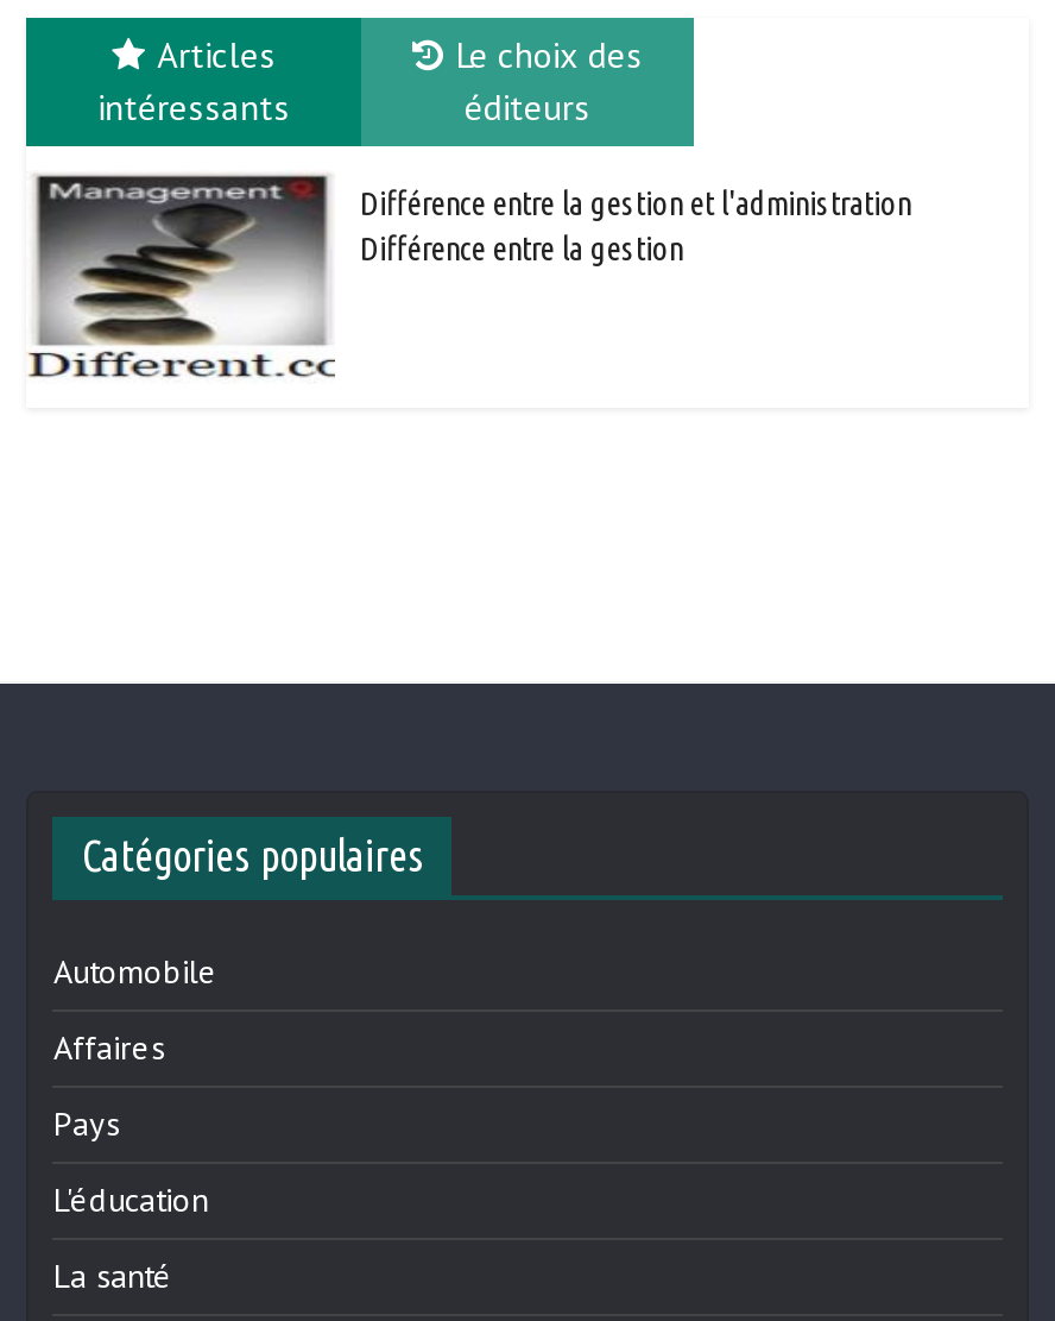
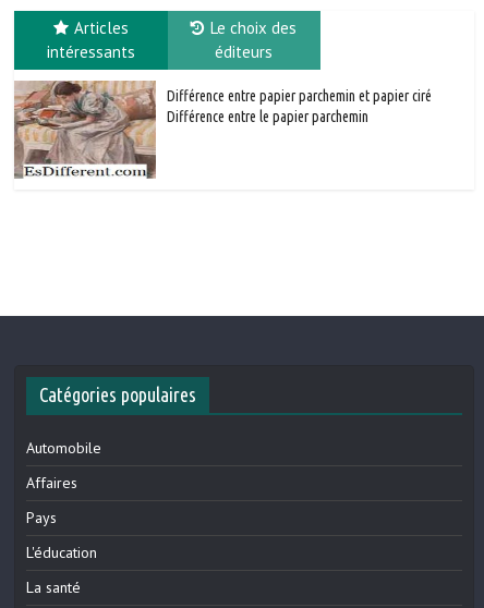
[26,172,911,384] [image] | Différence entre la gestion et l'administration | Différence entre la gestion -> [13,81,432,180] [image] | Différence entre papier parchemin et papier ciré | Différence entre le papier parchemin

